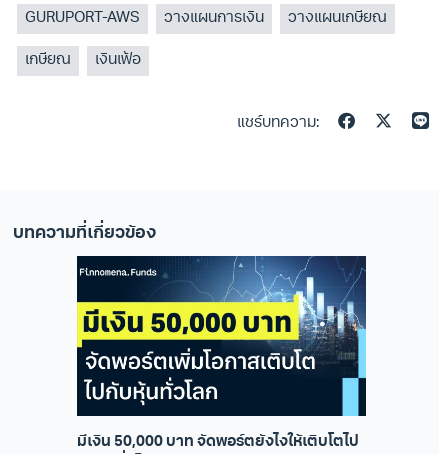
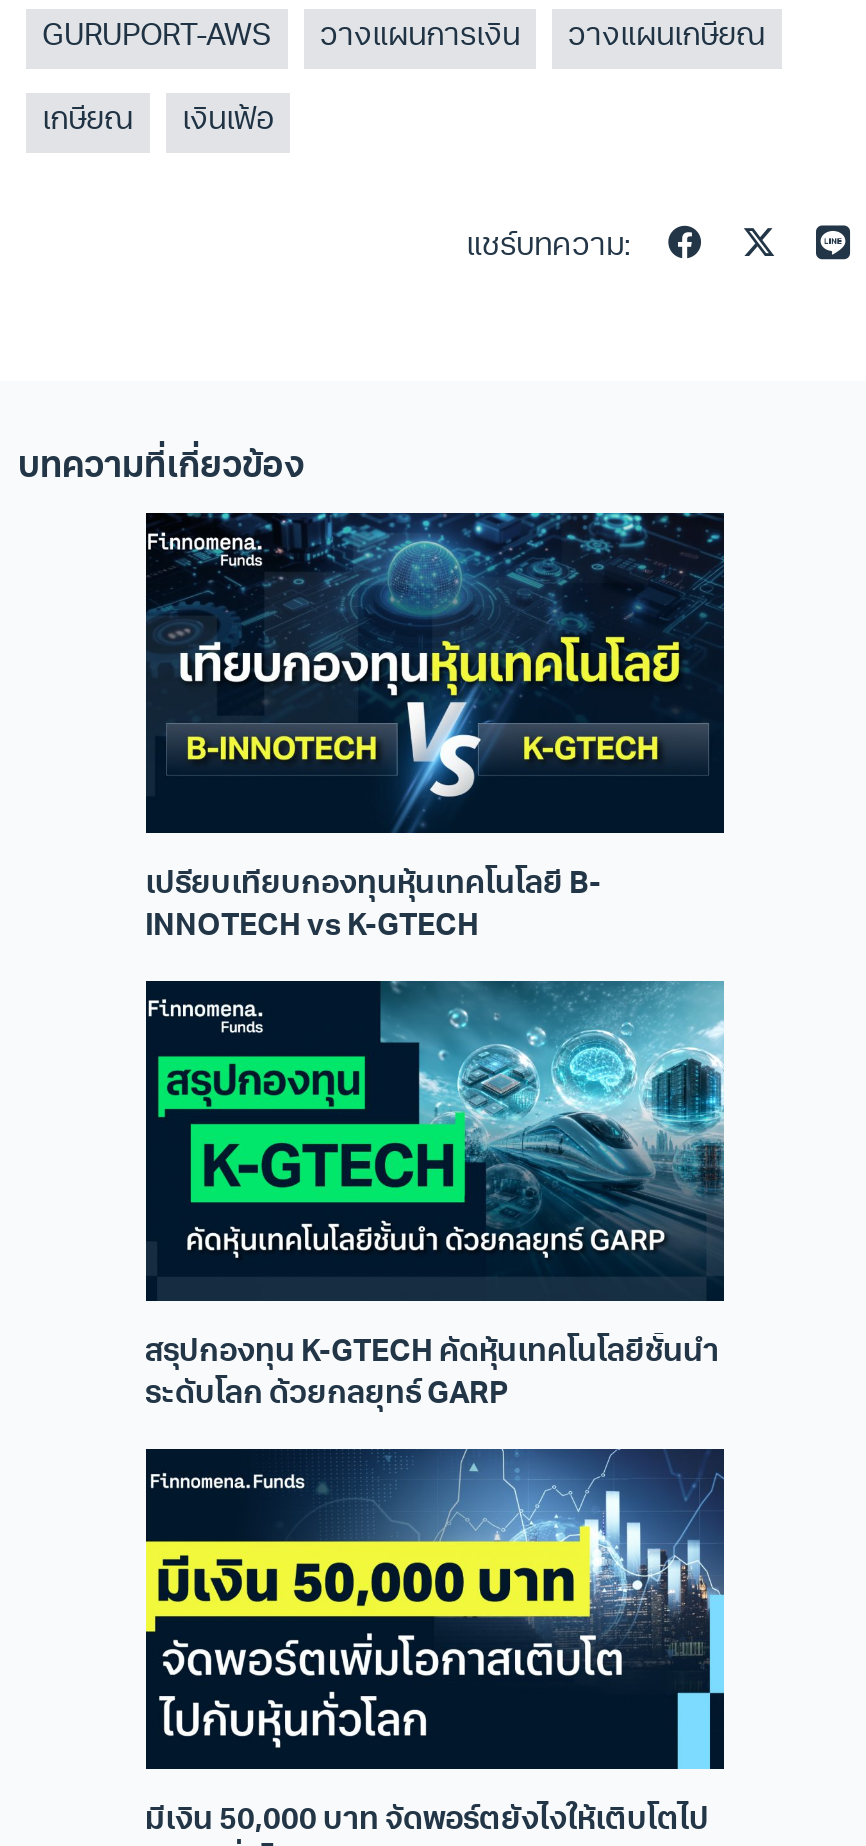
none -> [144,510,726,943] [image] | เปรียบเทียบกองทุนหุ้นเทคโนโลยี B- | INNOTECH vs K-GTECH
none -> [144,958,726,1411] [image] | สรุปกองทุน K-GTECH คัดหุ้นเทคโนโลยีชั้นนำ | ระดับโลก ด้วยกลยุทธ์ GARP

